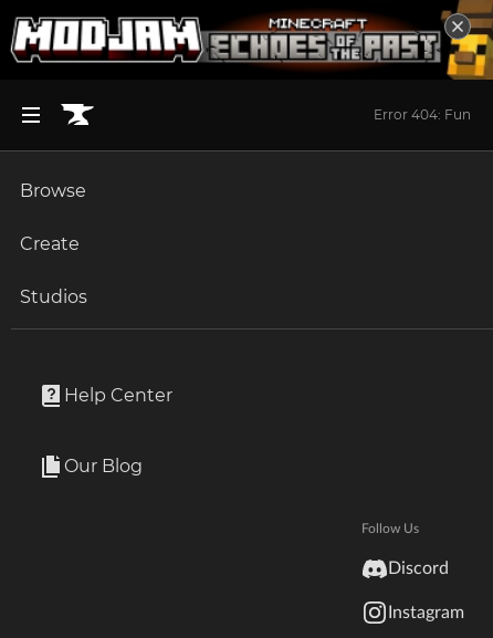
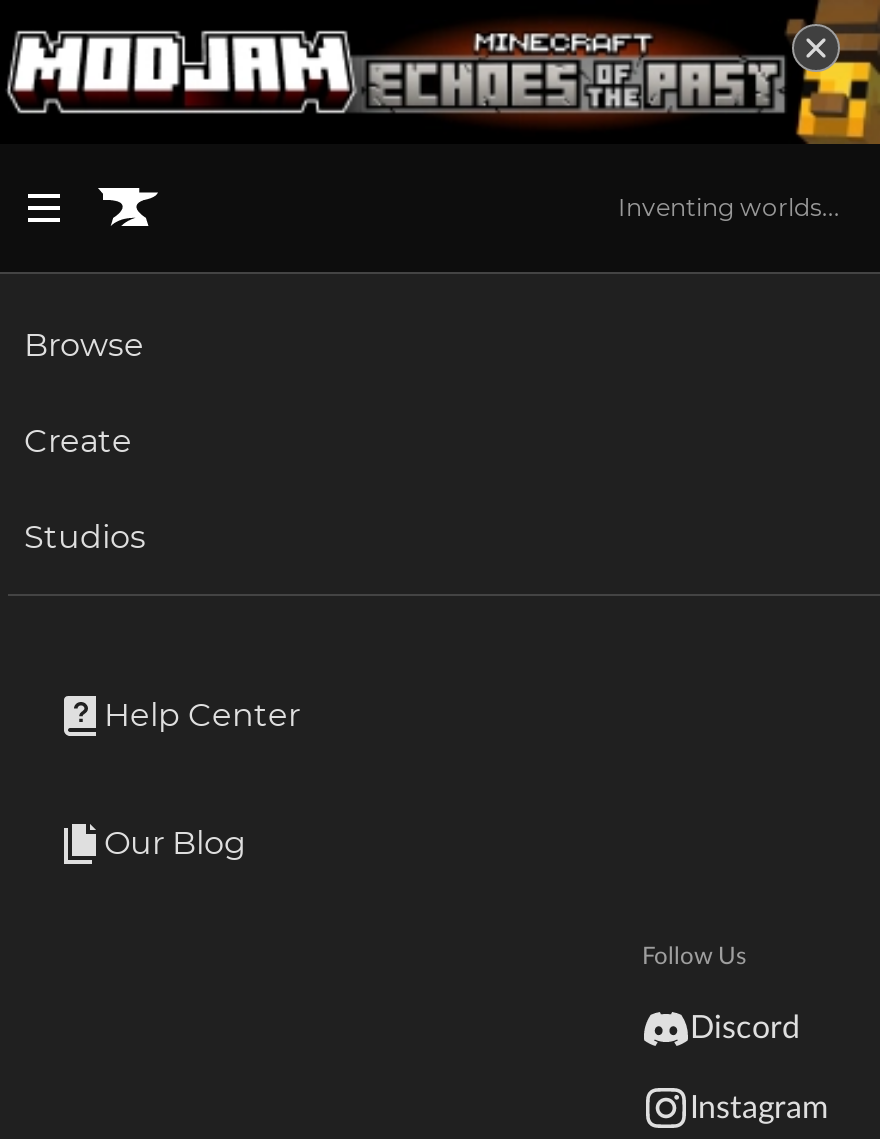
[374,106,471,122] Error 404: Fun -> [618,191,840,221] Inventing worlds...

